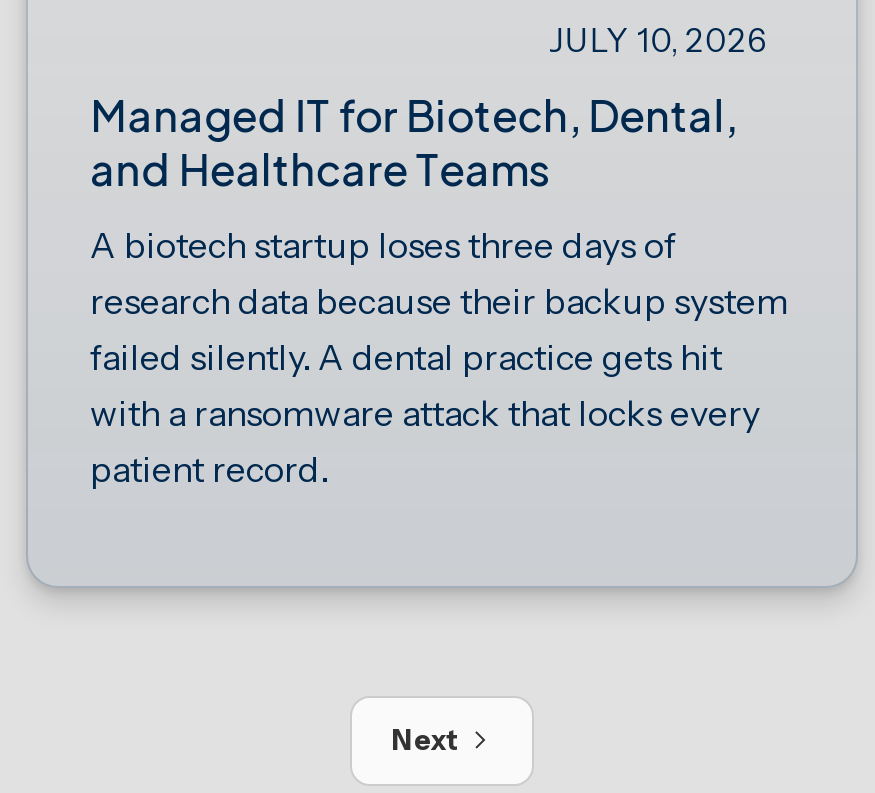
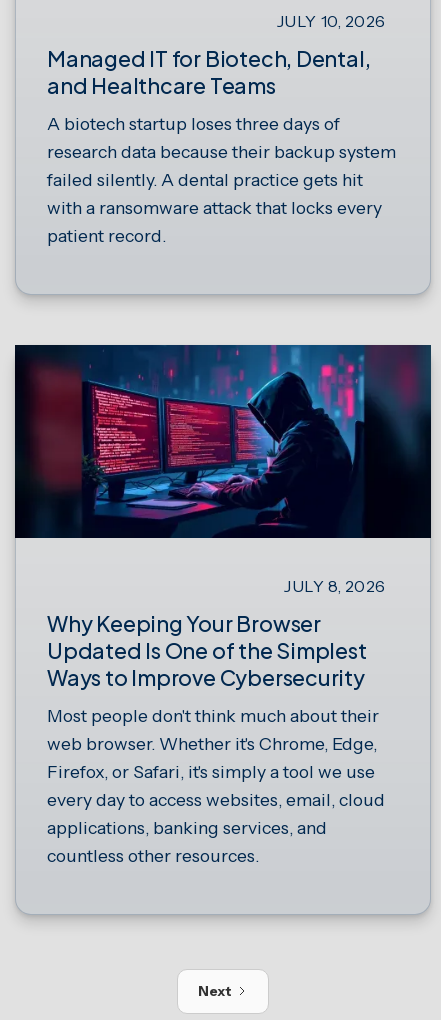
none -> [14,344,432,866] [image] | JULY 8, 2026 | Why Keeping Your Browser | Updated Is One of the Simplest | Ways to Improve Cybersecurity | Most people don't think much about their | web browser. Whether it's Chrome, Edge, | Firefox, or Safari, it's simply a tool we use | every day to access websites, email, cloud | applications, banking services, and | countless other resources.

